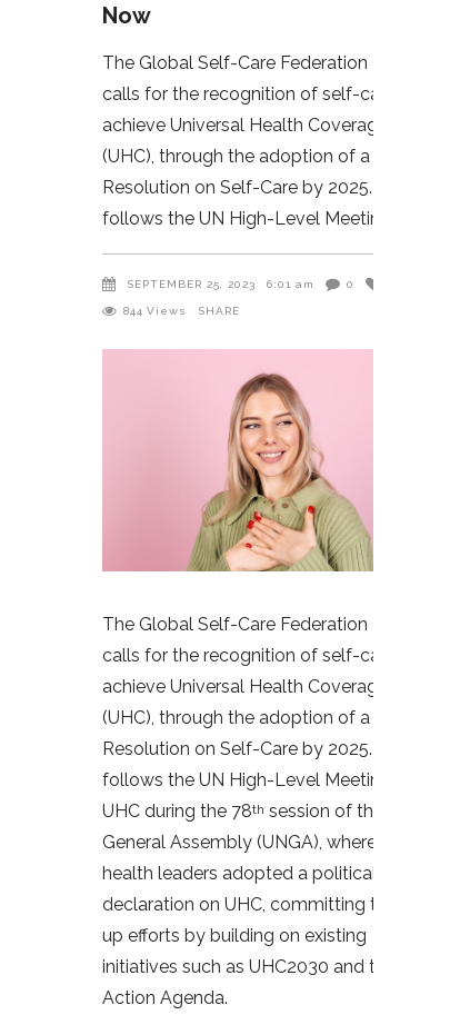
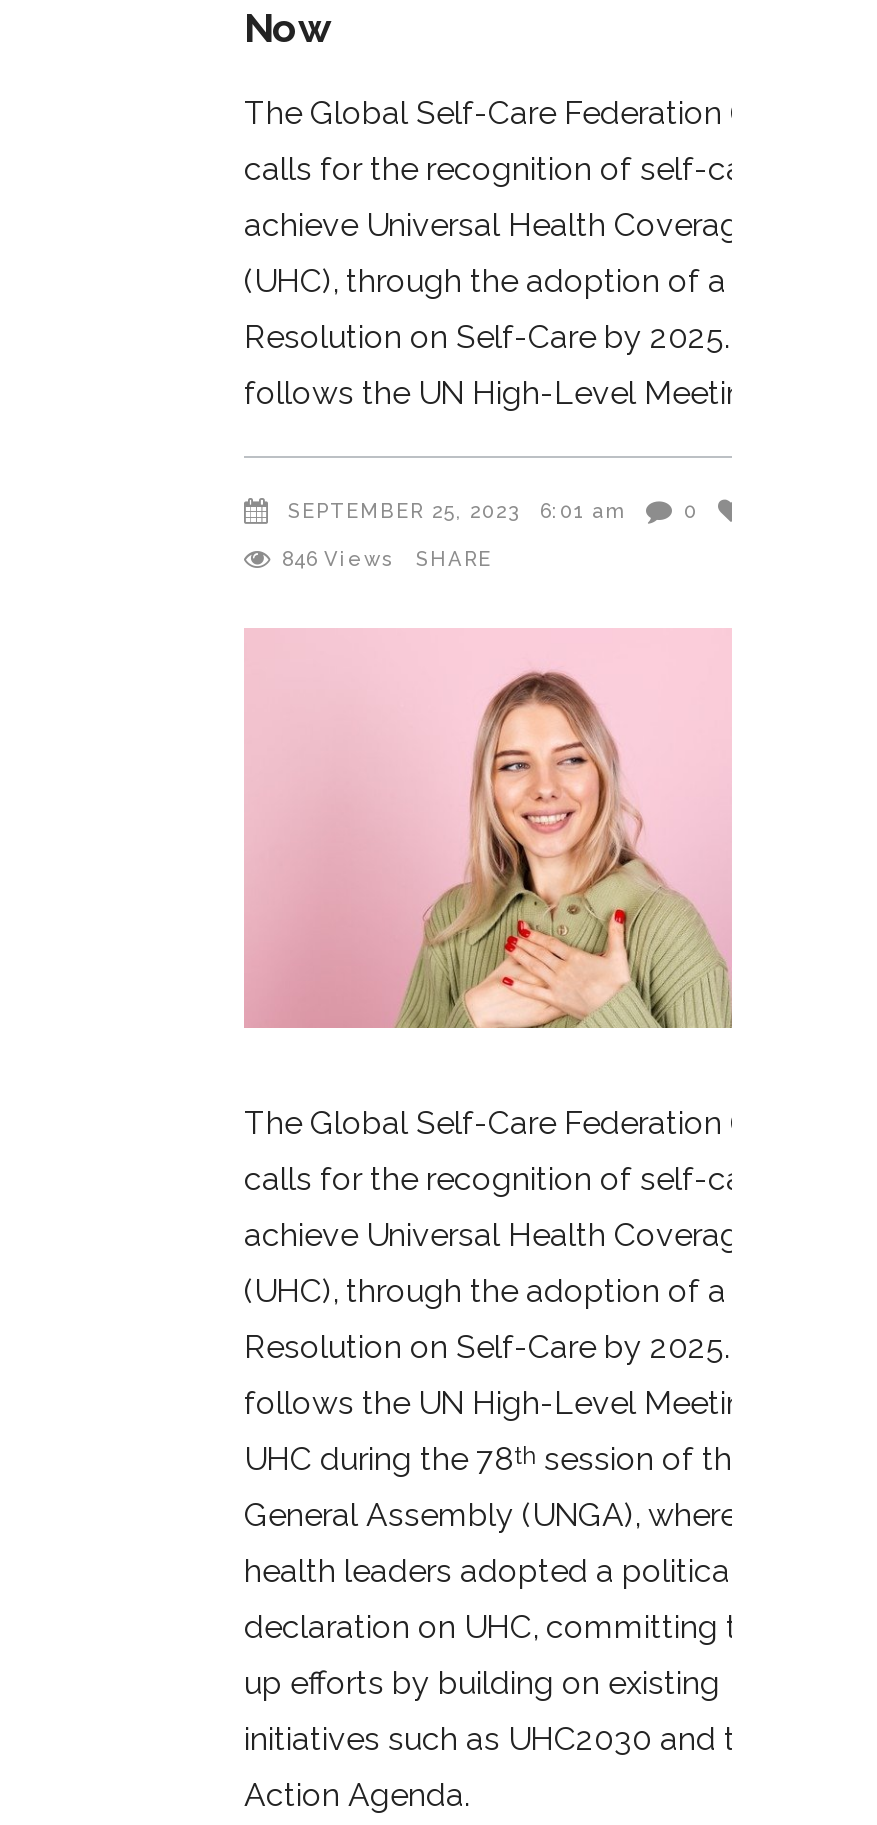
[123,305,240,317] 844 Views SHARE -> [282,548,492,571] 846 Views SHARE

